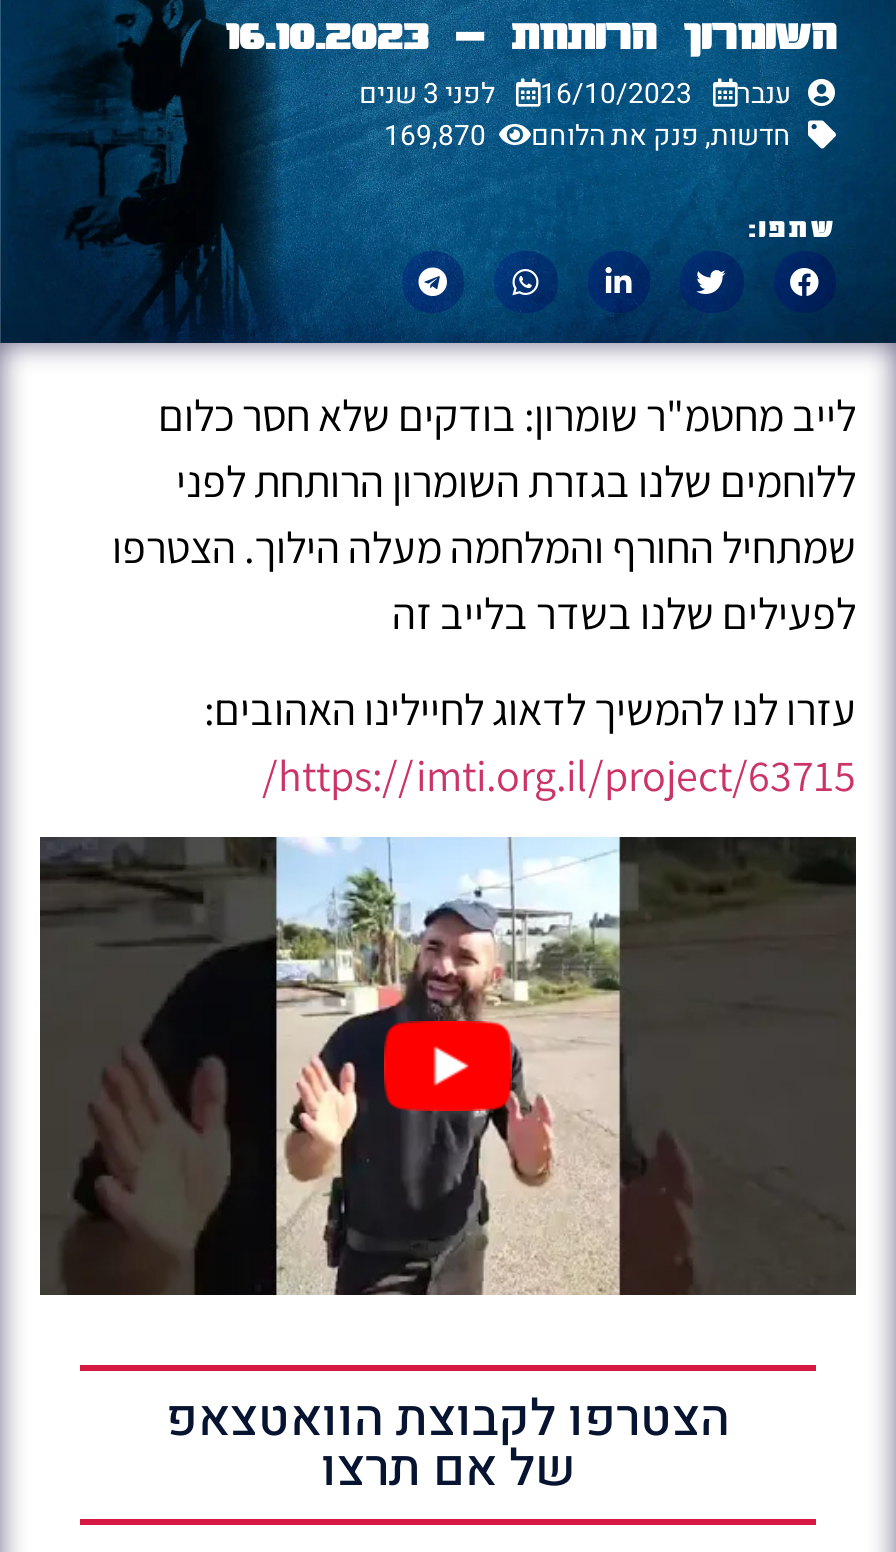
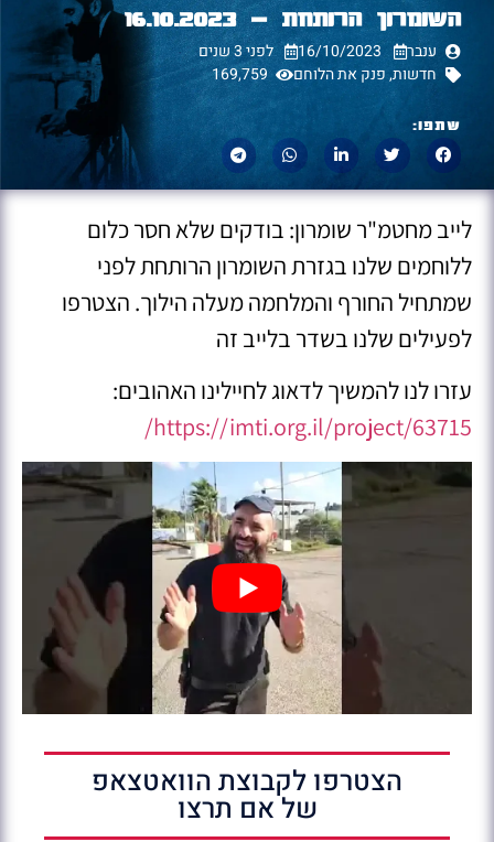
[384,115,791,157] חדשות, פנק את הלוחם 169,870 -> [212,63,436,86] חדשות, פנק את הלוחם 169,759

